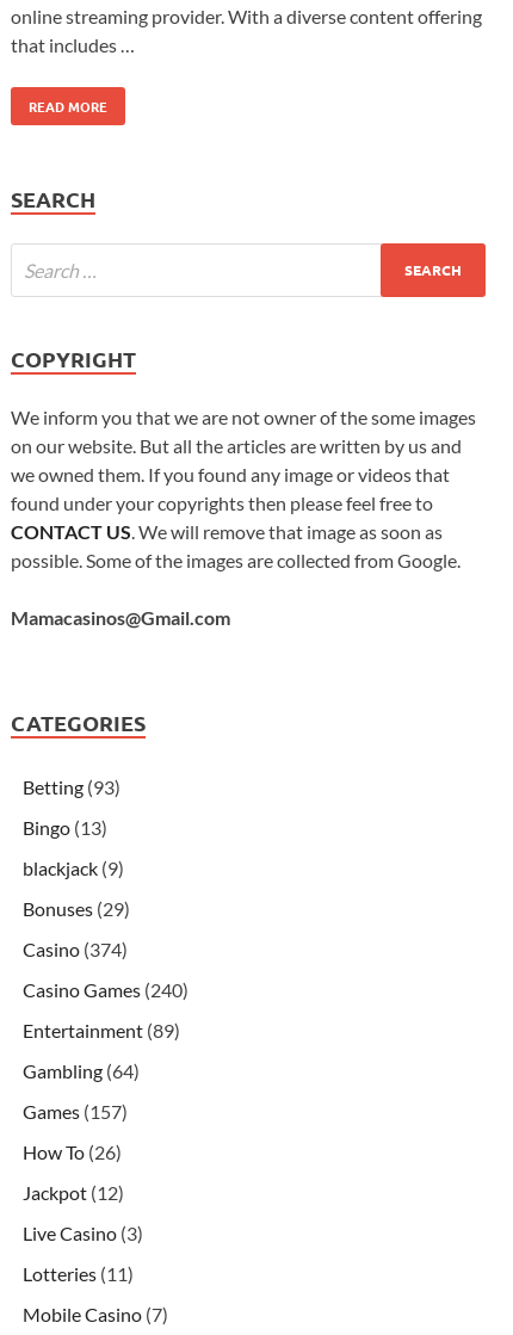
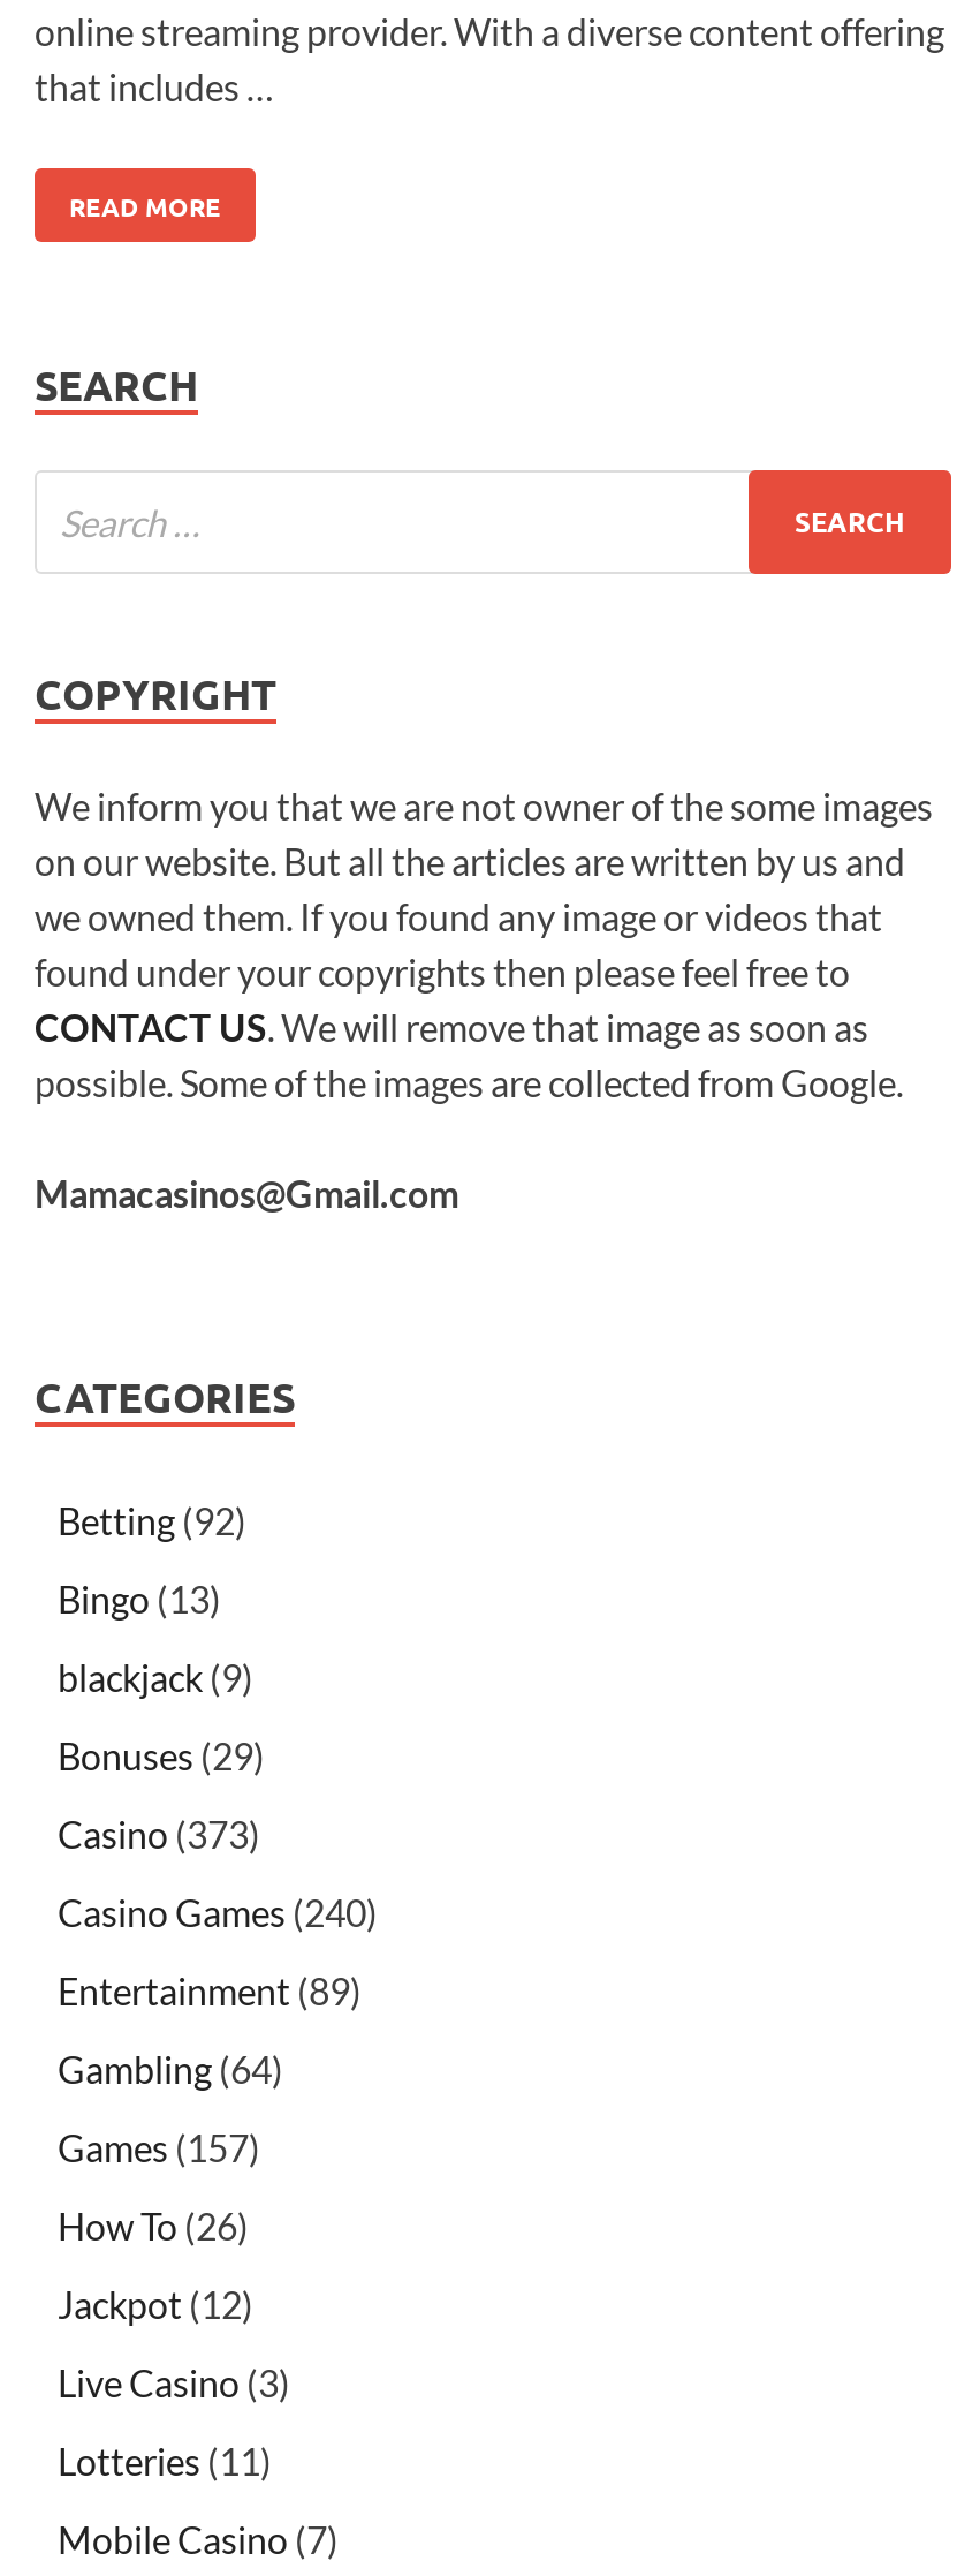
[23,775,120,798] Betting (93) -> [58,1497,246,1541] Betting (92)
[23,937,128,960] Casino (374) -> [58,1811,260,1855] Casino (373)

